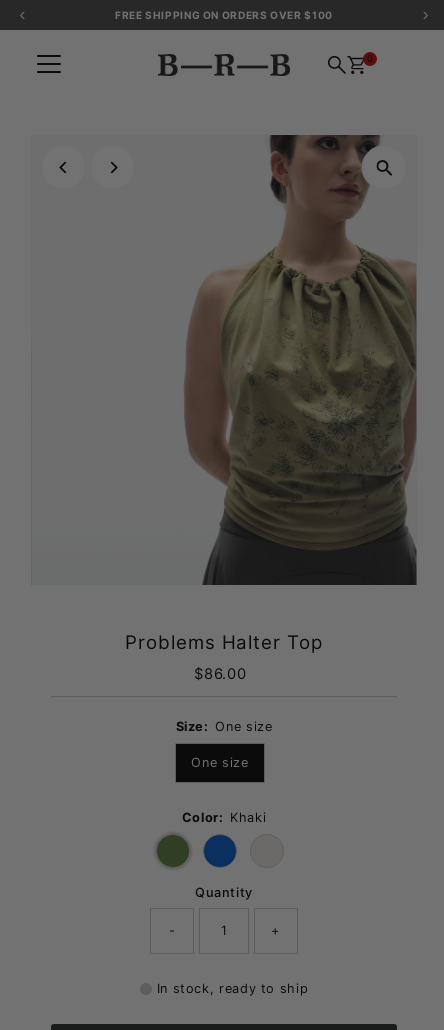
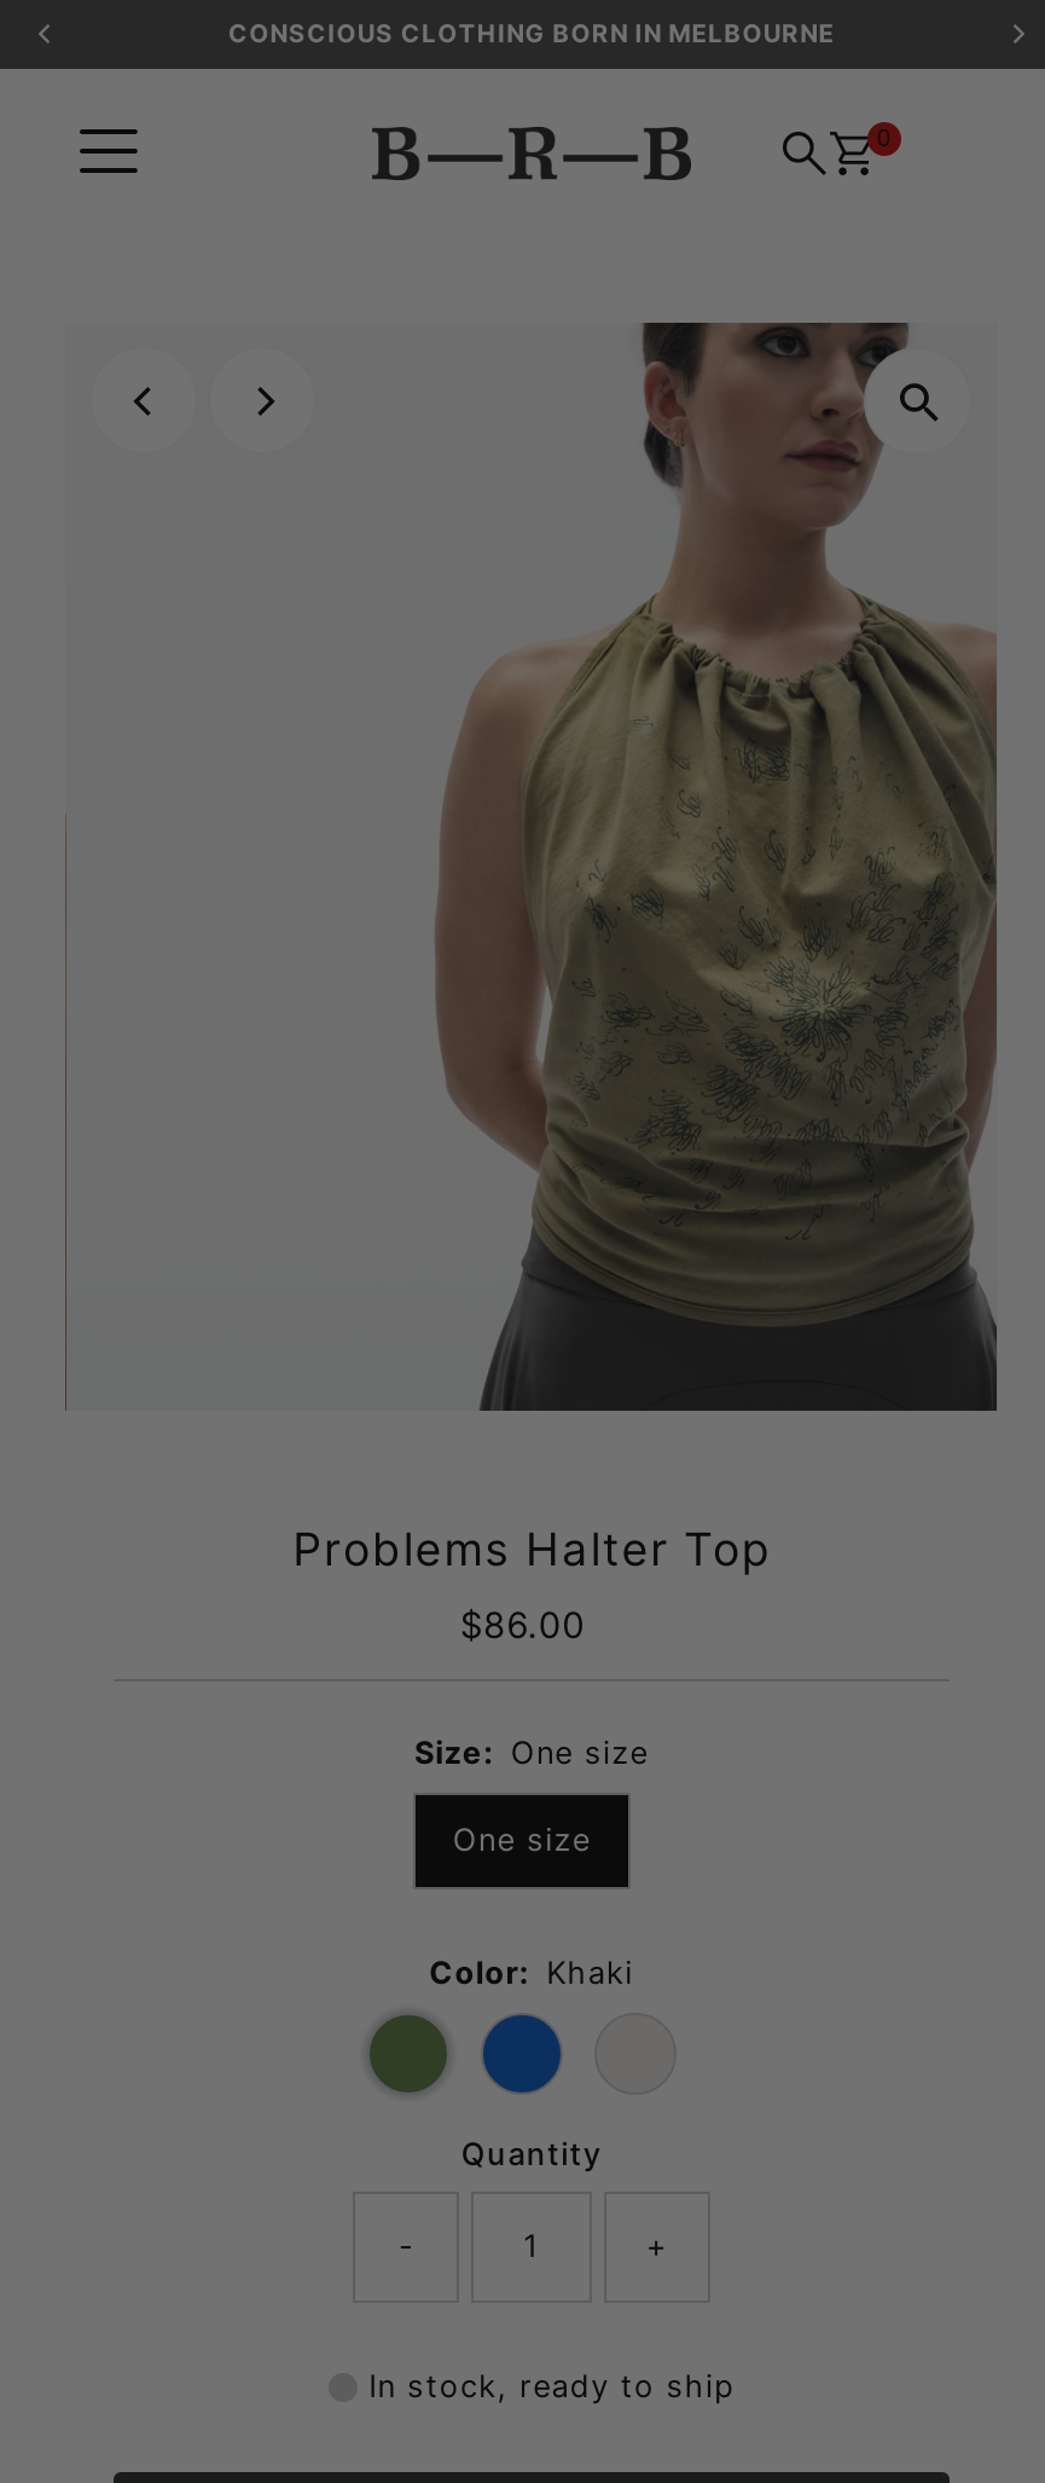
[115,9,333,21] FREE SHIPPING ON ORDERS OVER $100 -> [228,18,835,47] CONSCIOUS CLOTHING BORN IN MELBOURNE

